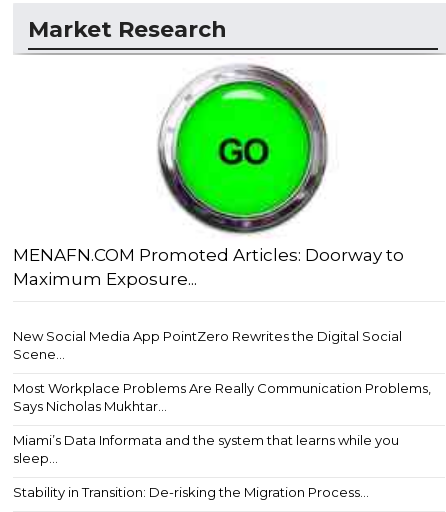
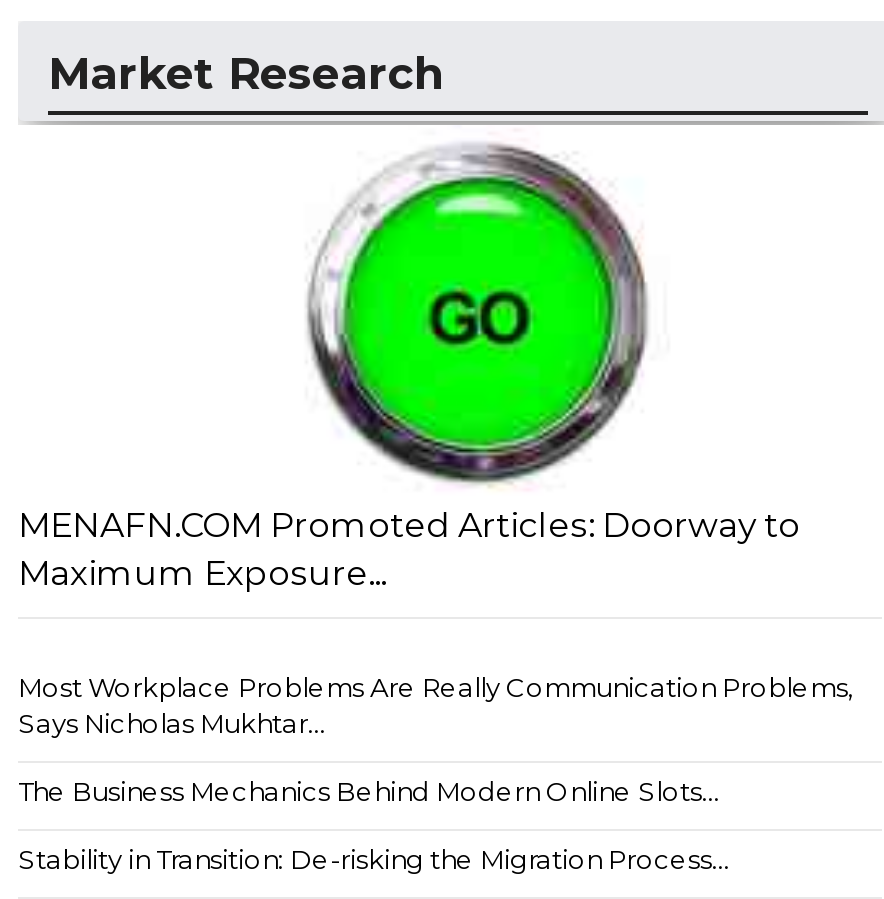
[13,328,402,362] New Social Media App PointZero Rewrites the Digital Social | Scene... -> none
[13,432,399,466] Miami’s Data Informata and the system that learns while you | sleep... -> [18,774,720,806] The Business Mechanics Behind Modern Online Slots...

